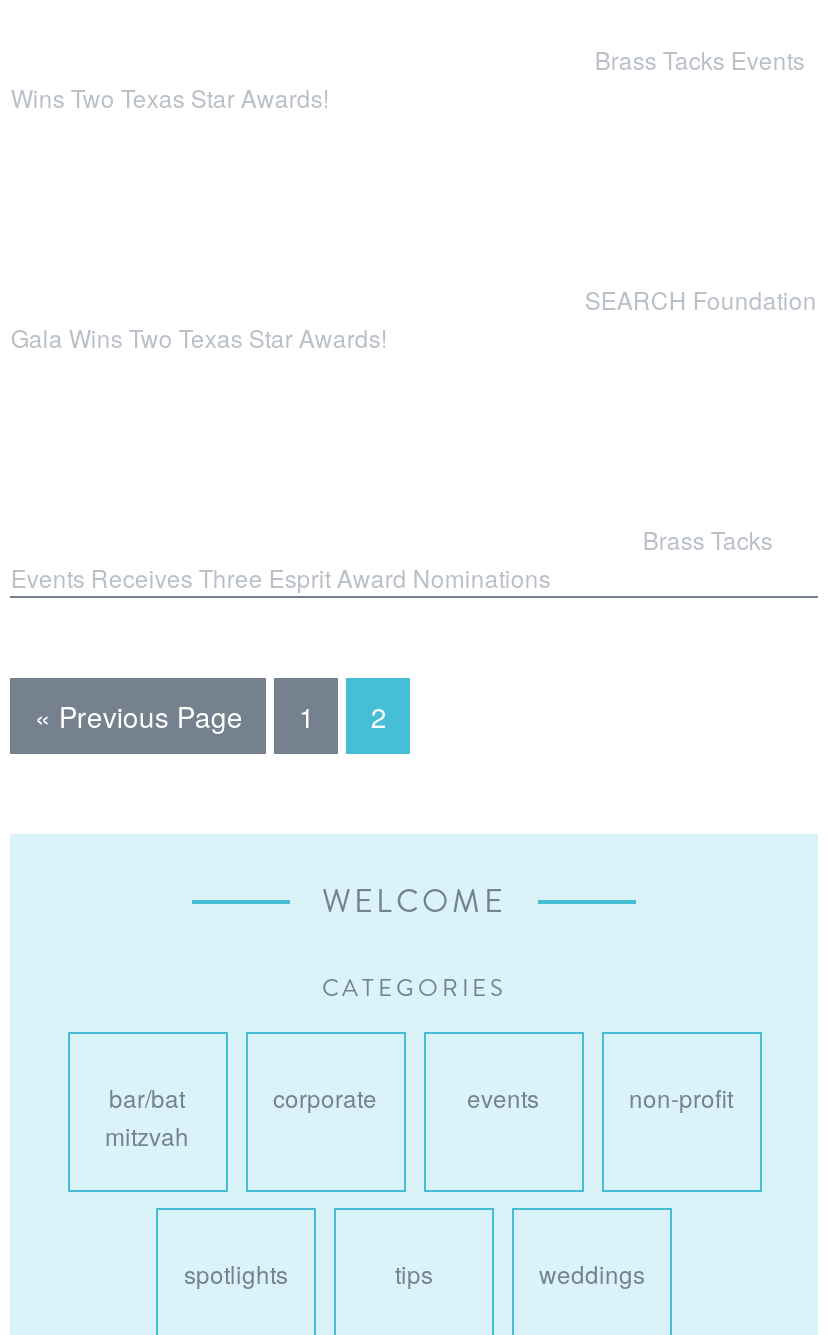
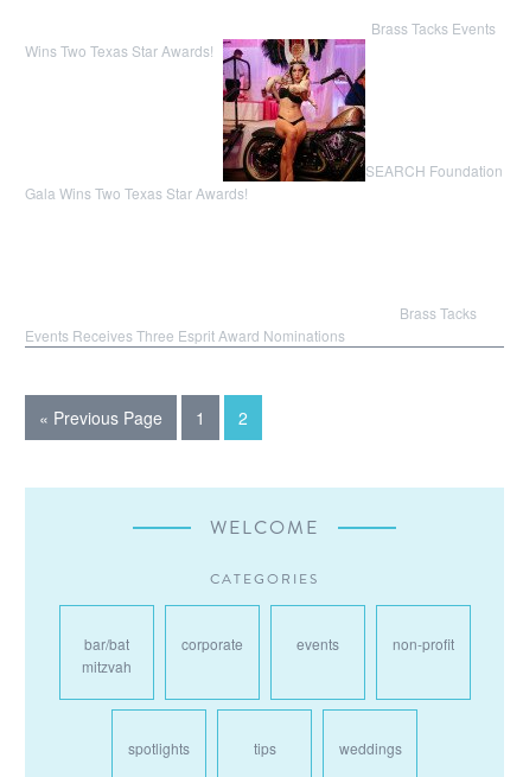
none -> [222,38,366,183] [image]

